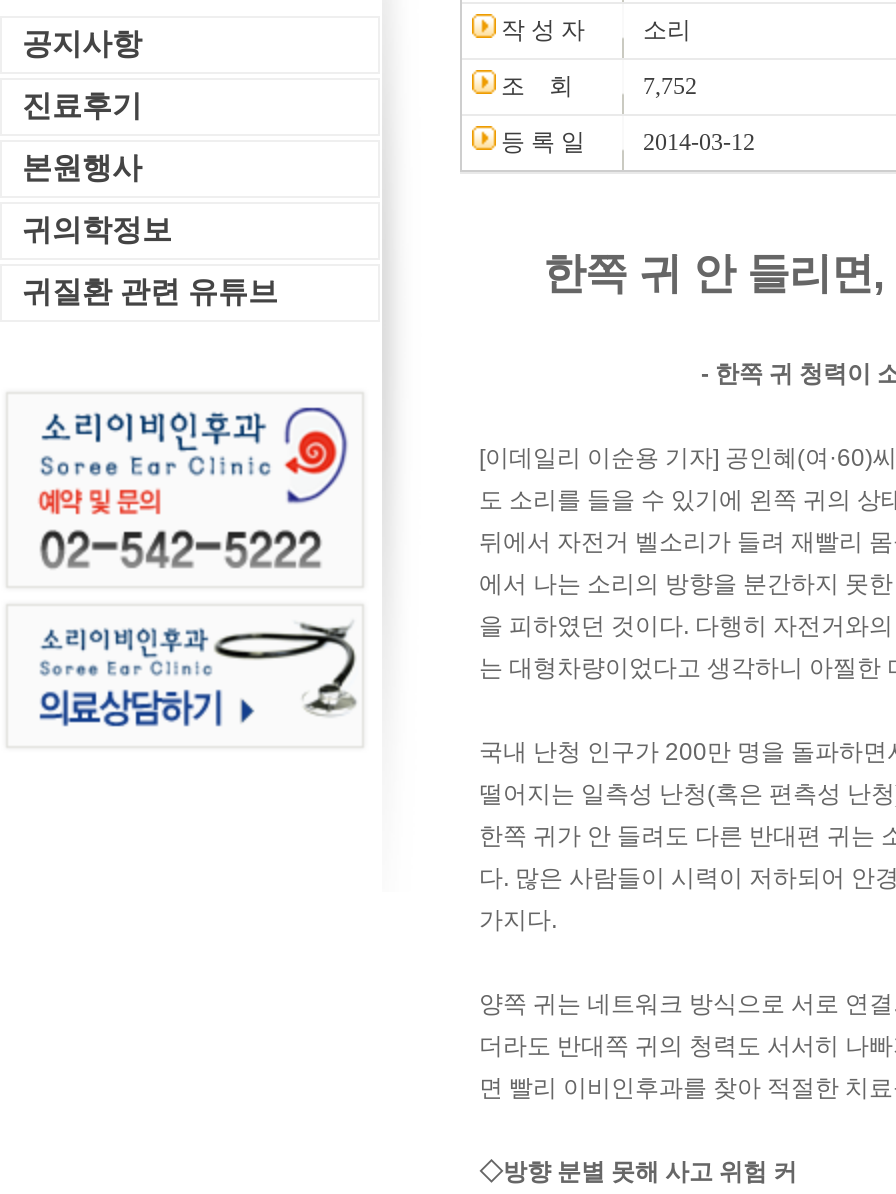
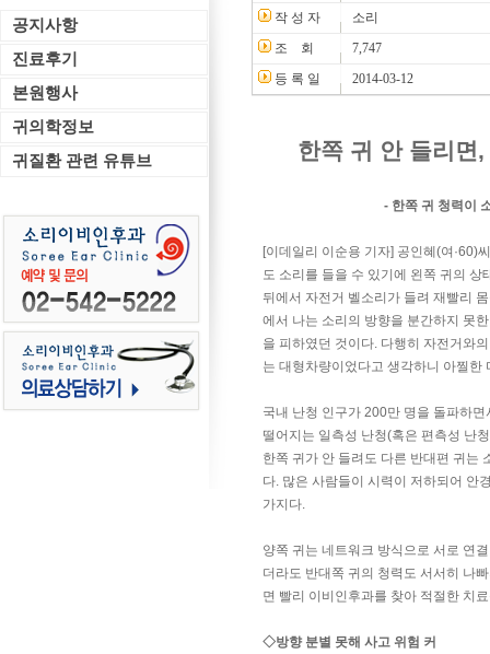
[643,72,697,100] 7,752 -> [352,40,381,56] 7,747

